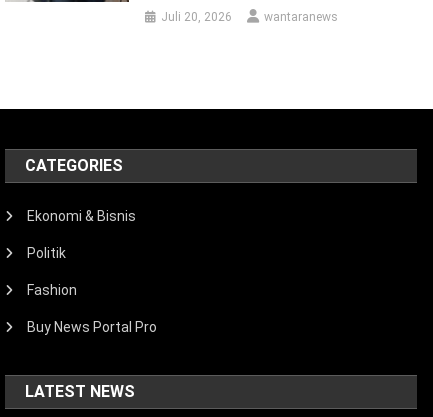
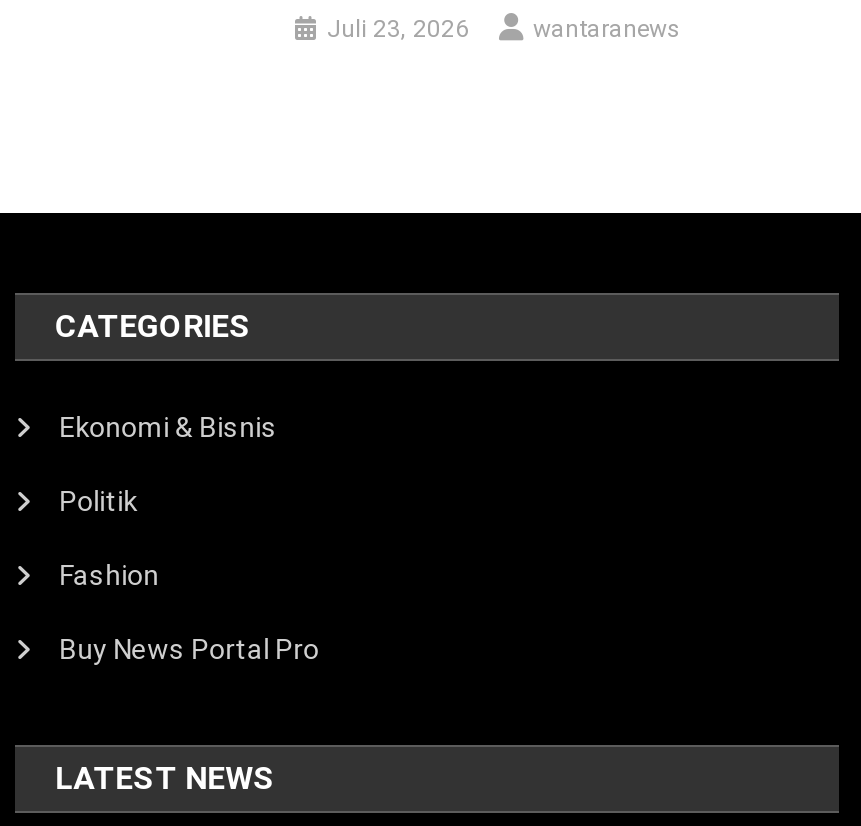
[161,10,232,24] Juli 20, 2026 -> [327,15,469,43] Juli 23, 2026

